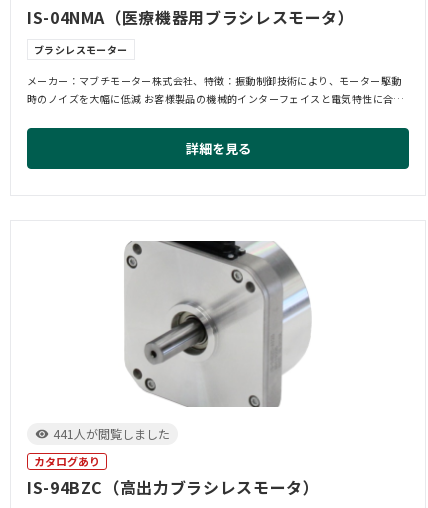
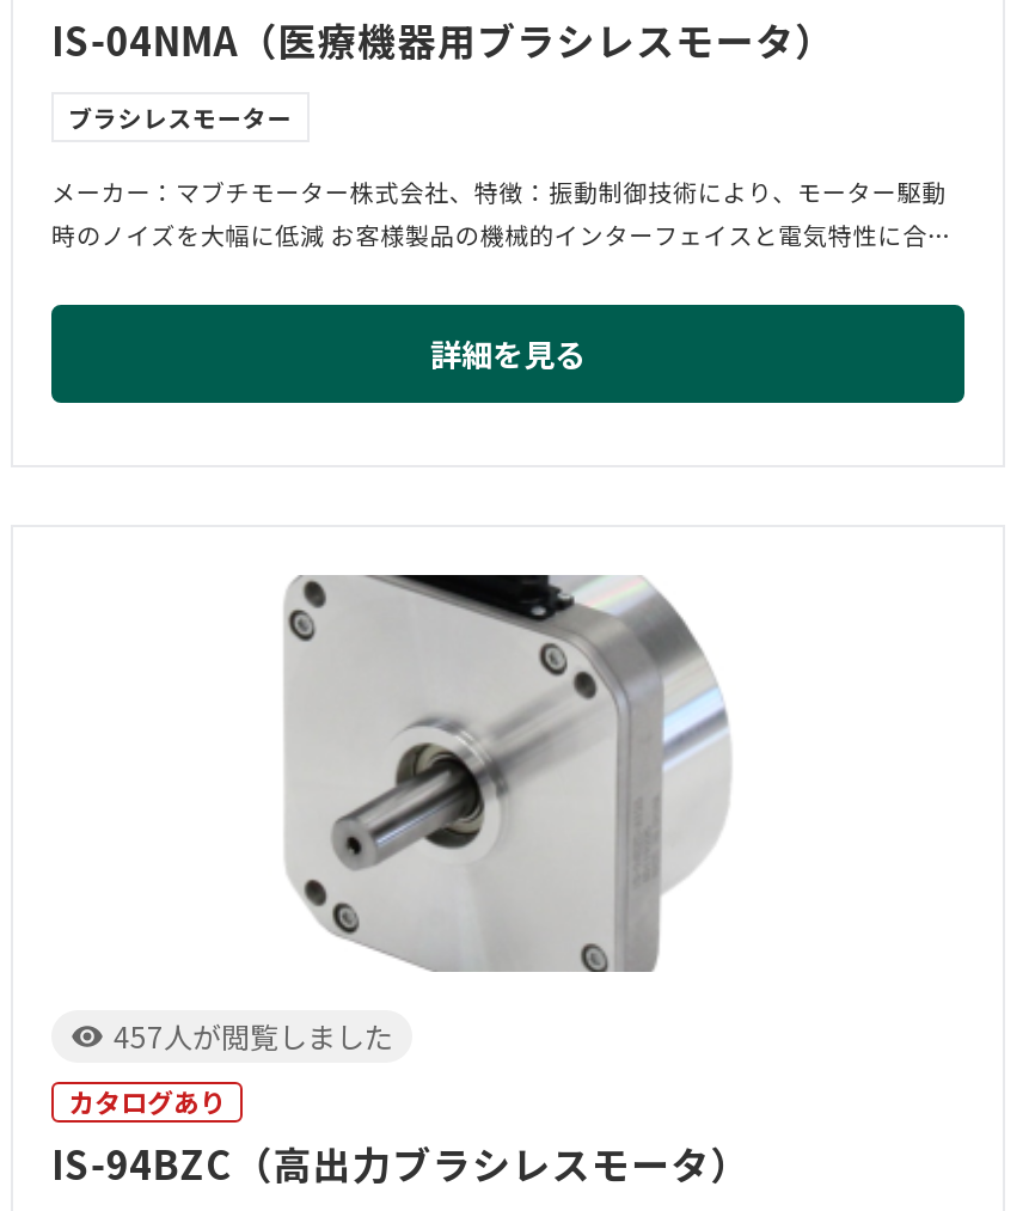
[53,425,170,442] 441人が閲覧しました -> [114,1015,393,1056] 457人が閲覧しました

